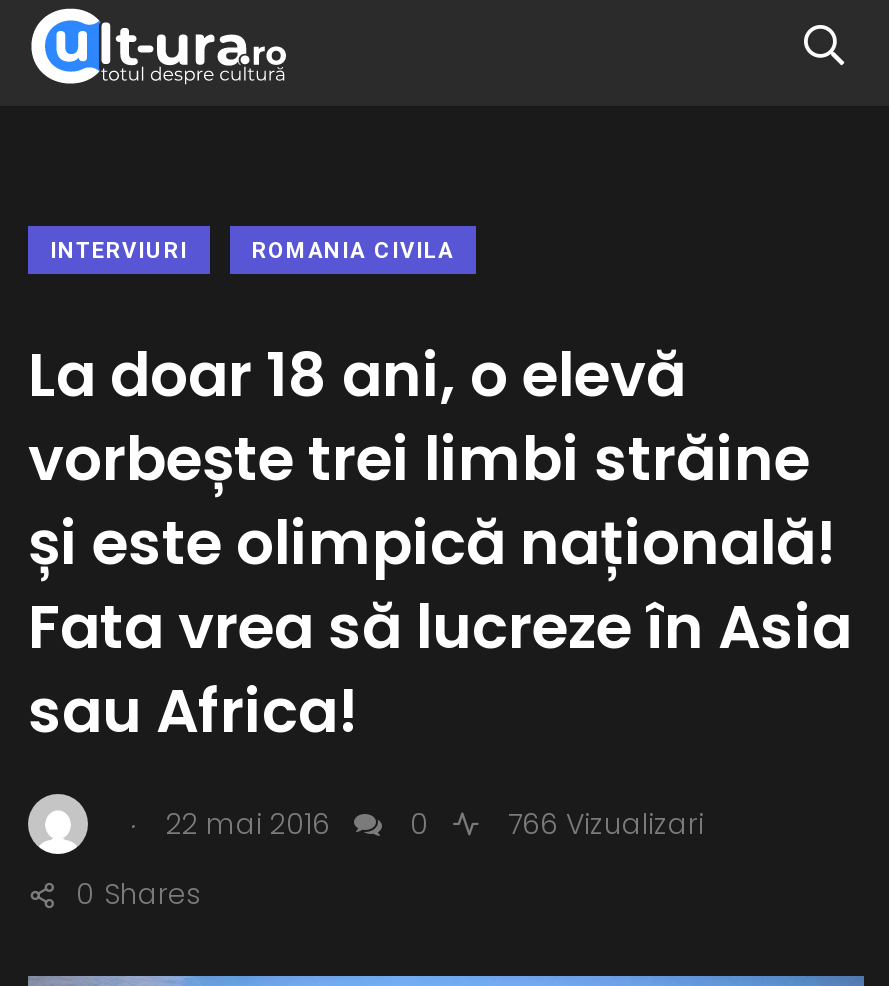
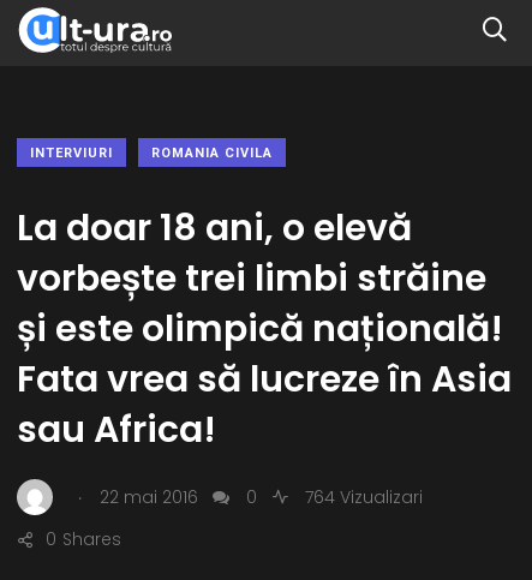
[500,803,704,843] 766 Vizualizari -> [300,485,423,509] 764 Vizualizari

